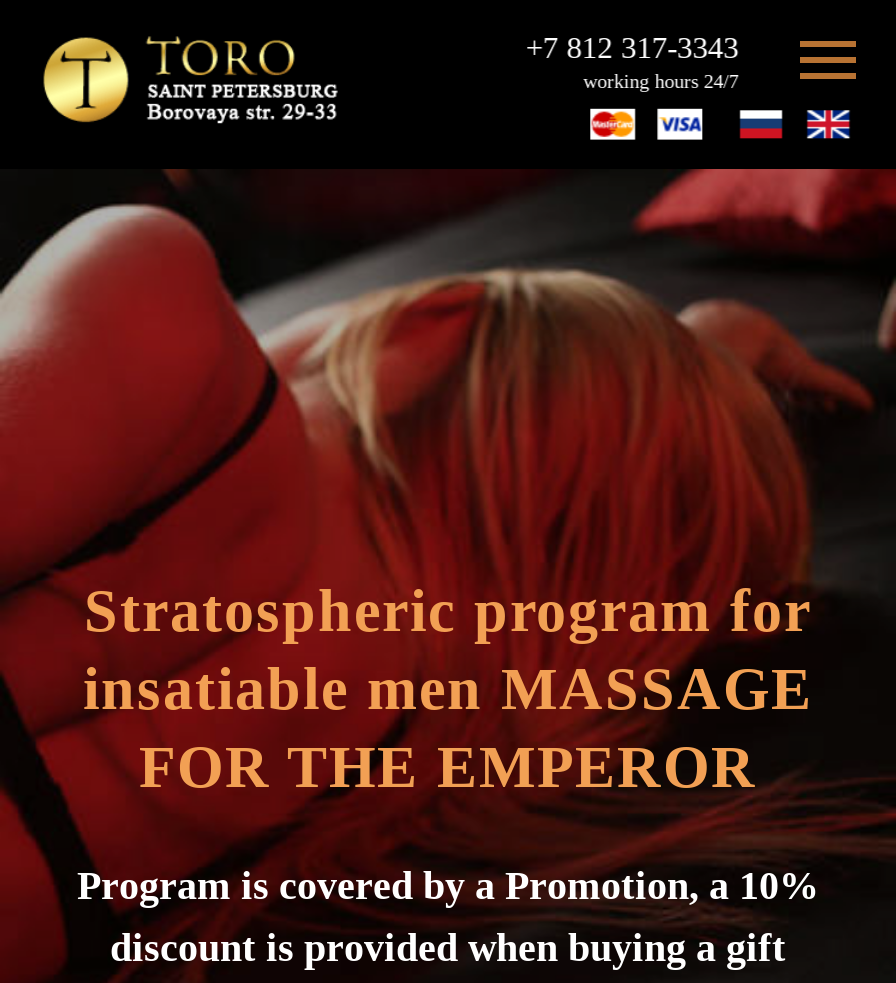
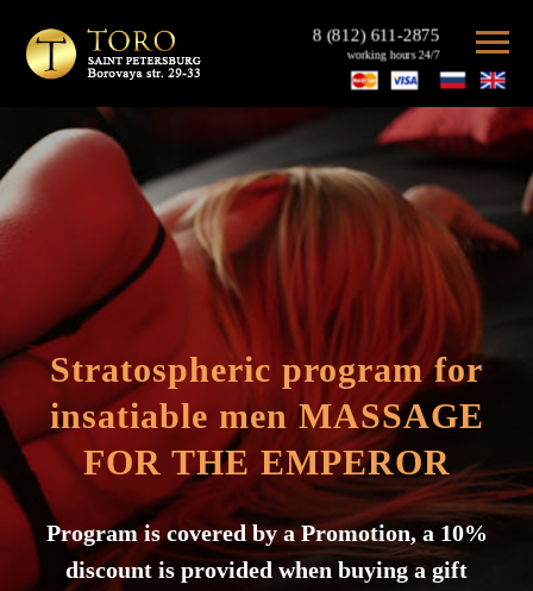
[526,30,739,65] +7 812 317-3343 -> [312,25,439,45] 8 (812) 611-2875

